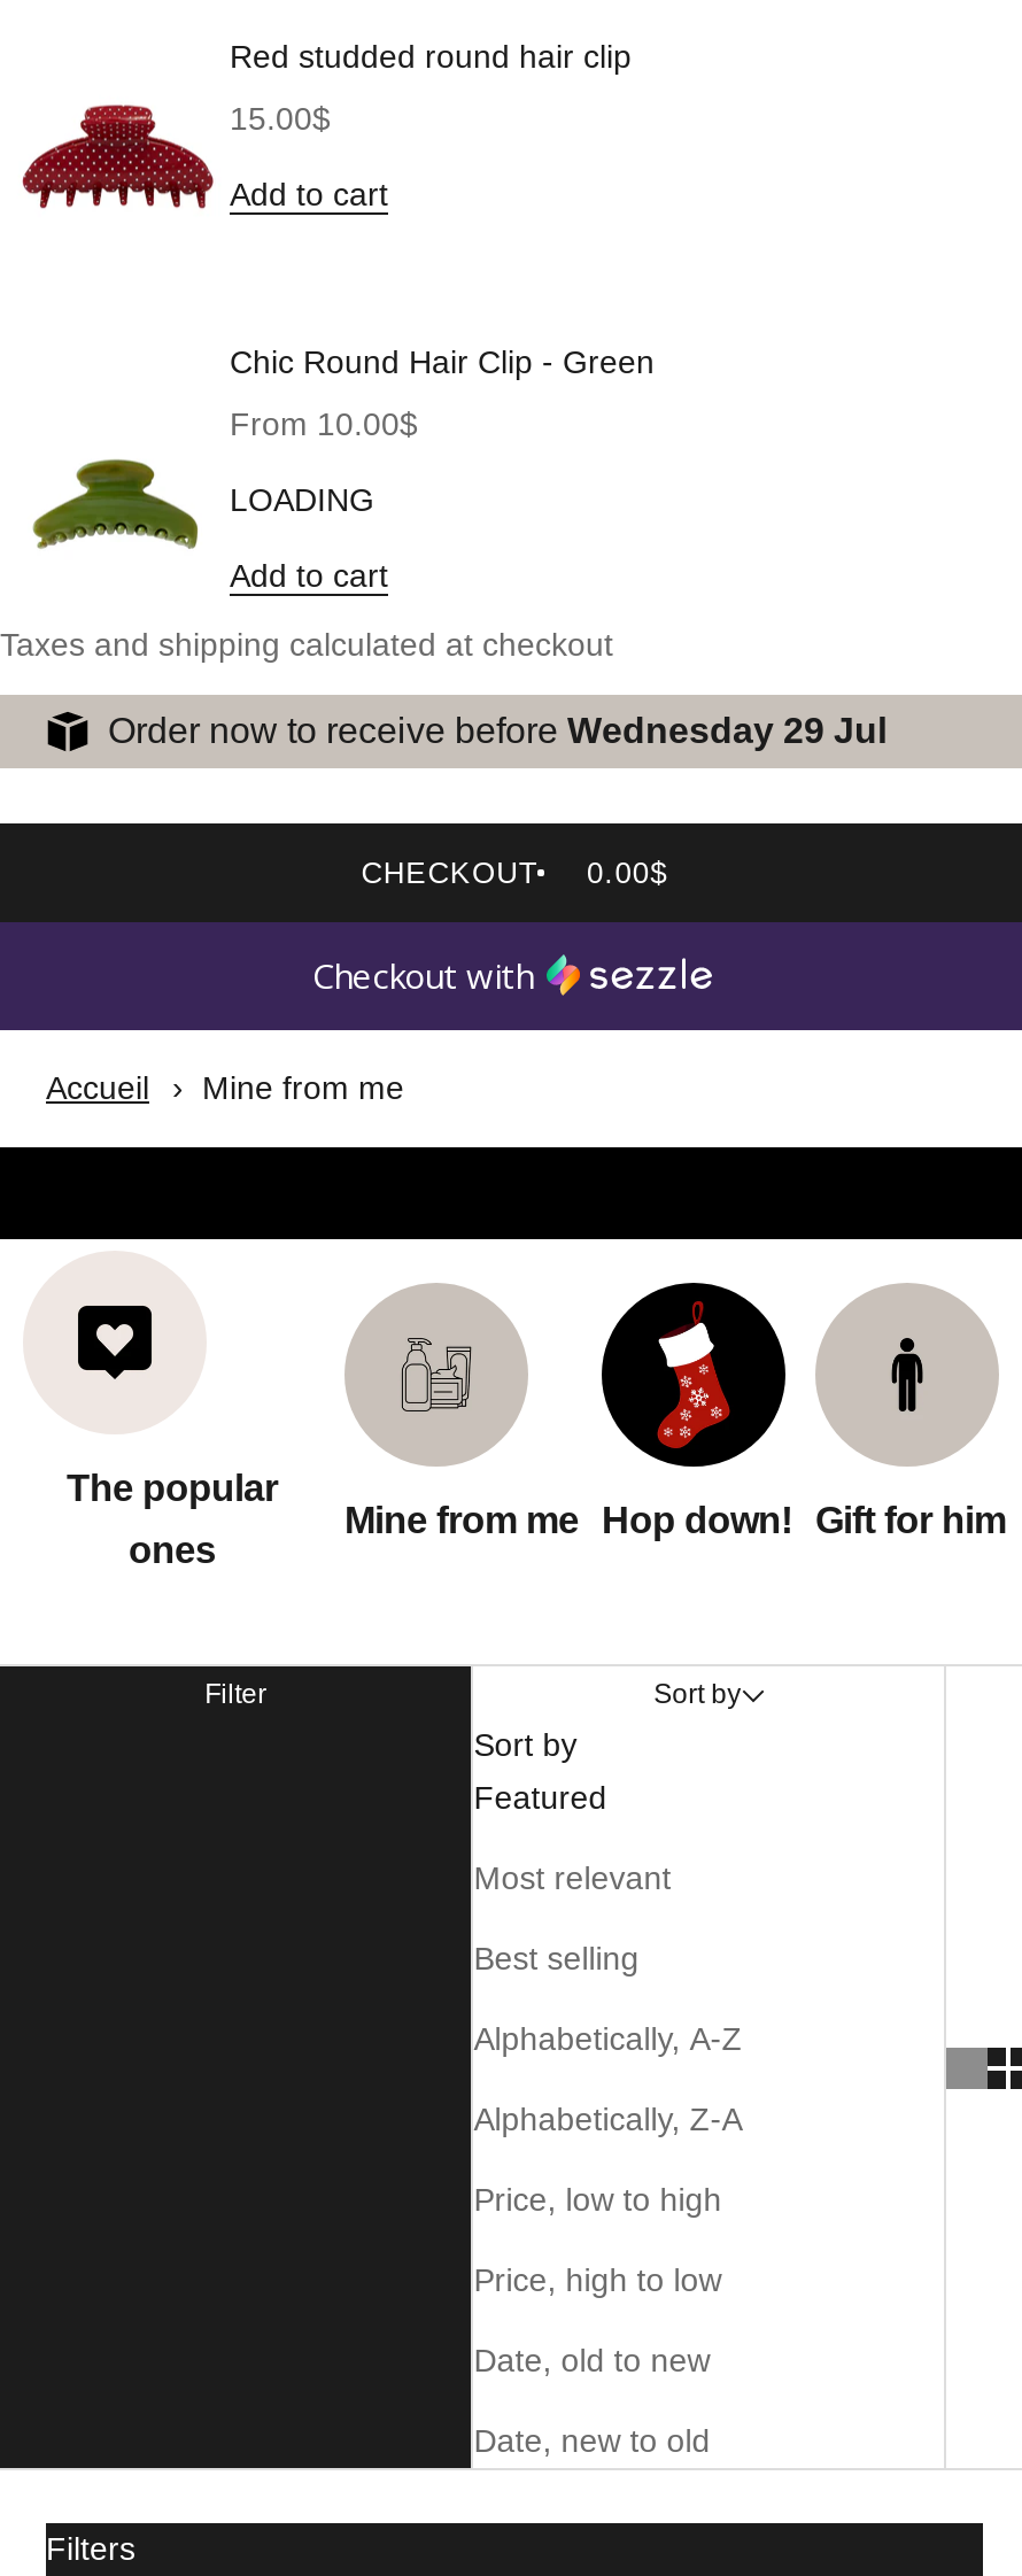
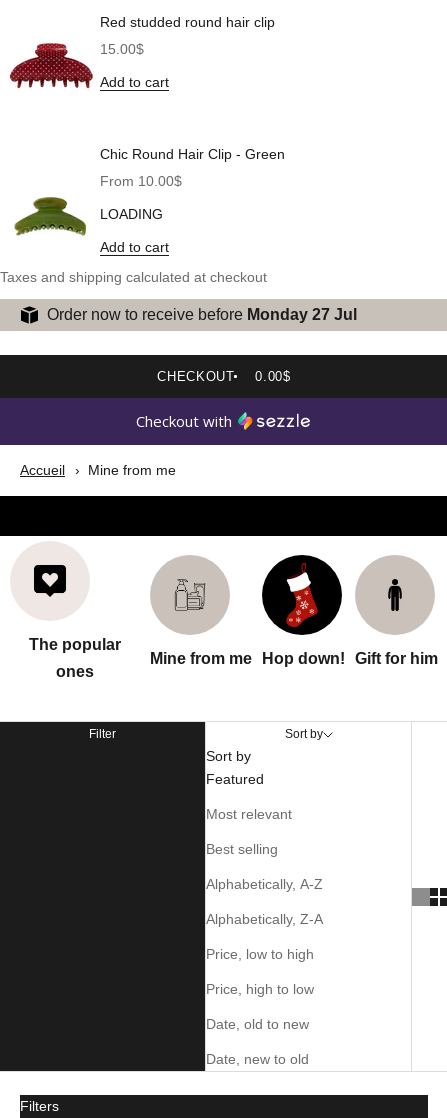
[108,709,886,748] Order now to receive before Wednesday 29 Jul -> [47,306,357,323] Order now to receive before Monday 27 Jul

